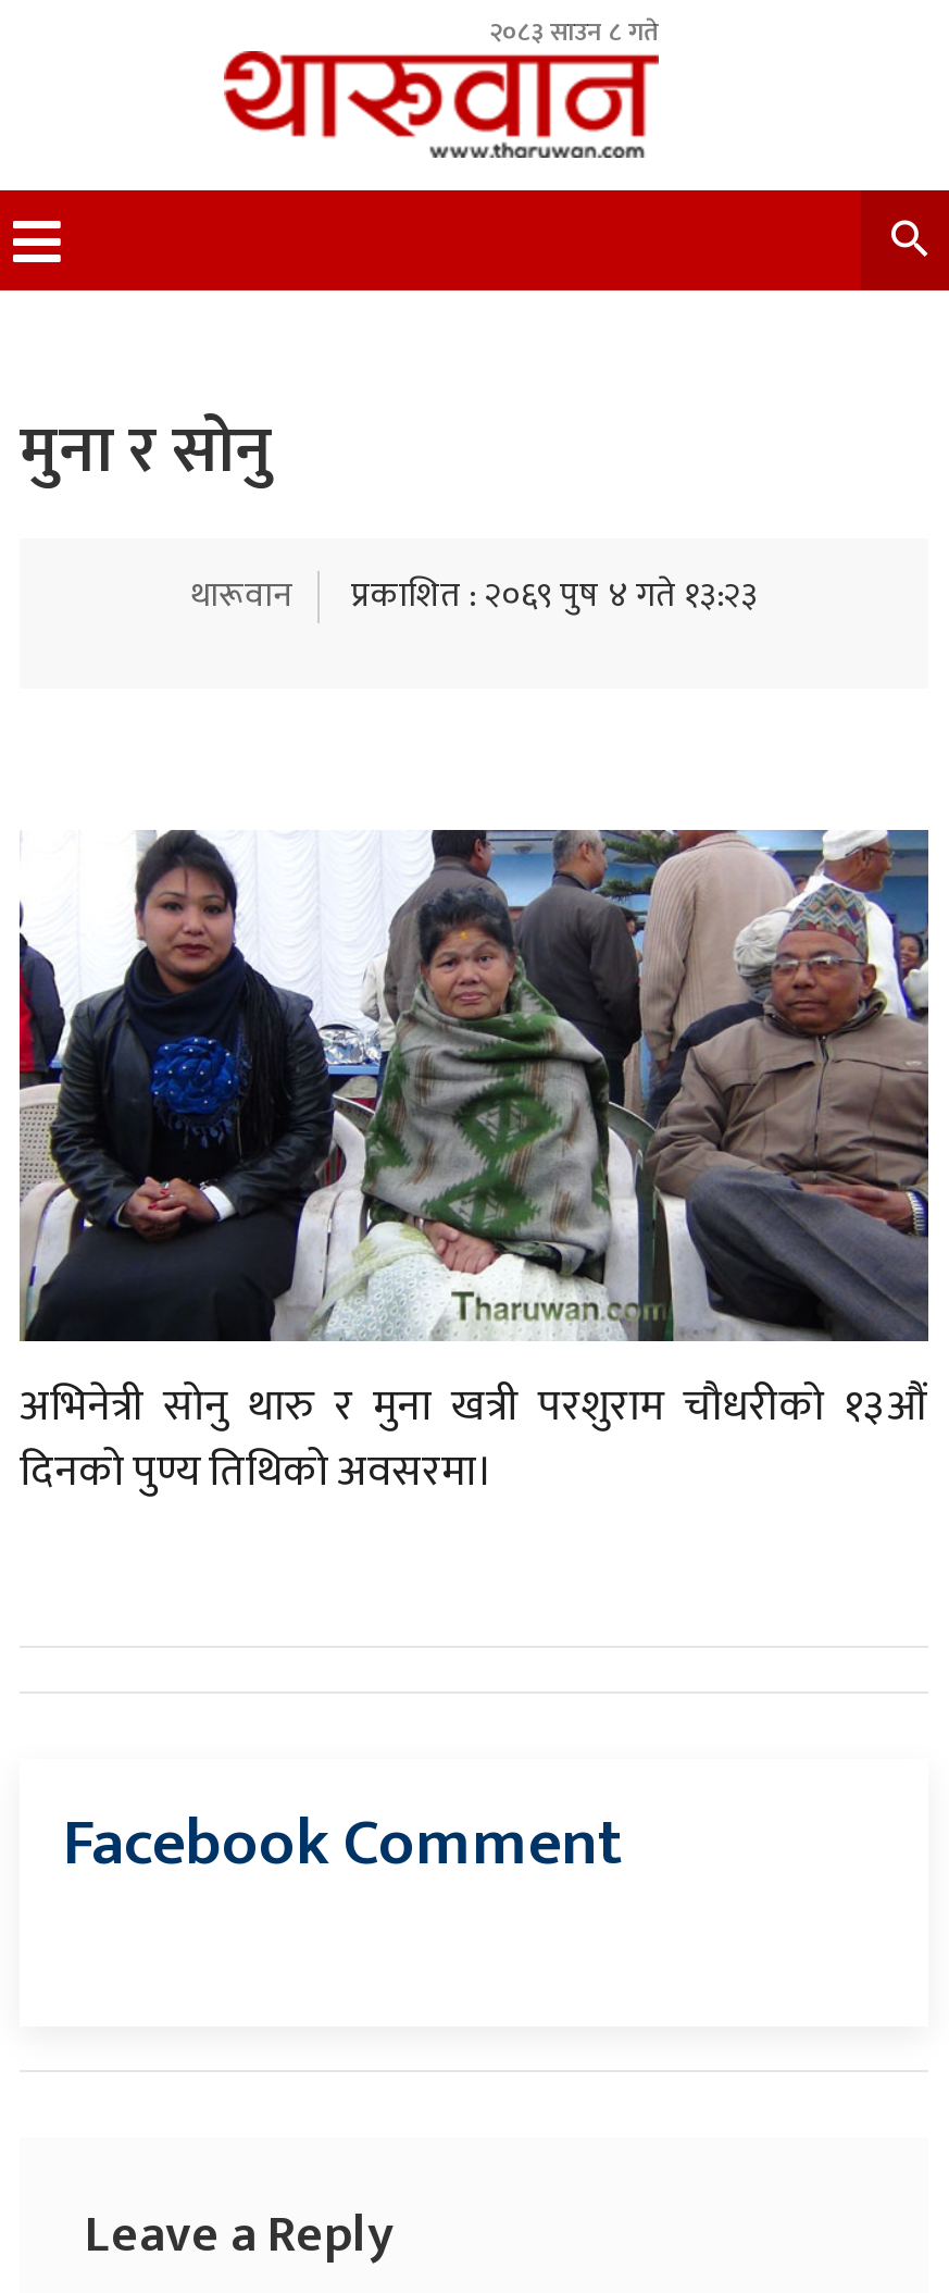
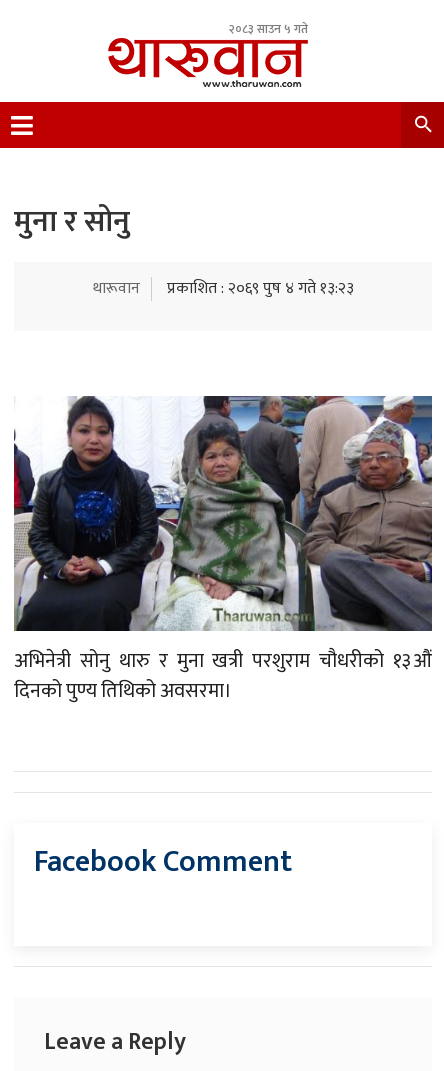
[489,10,659,53] २०८३ साउन ८ गते -> [229,19,308,39] २०८३ साउन ५ गते

